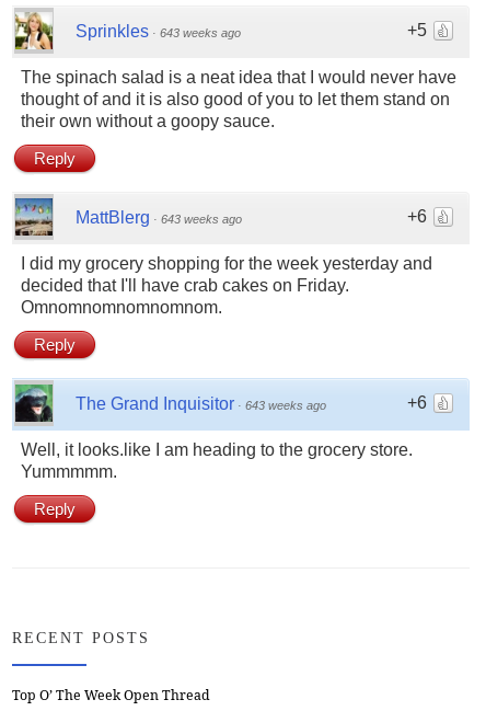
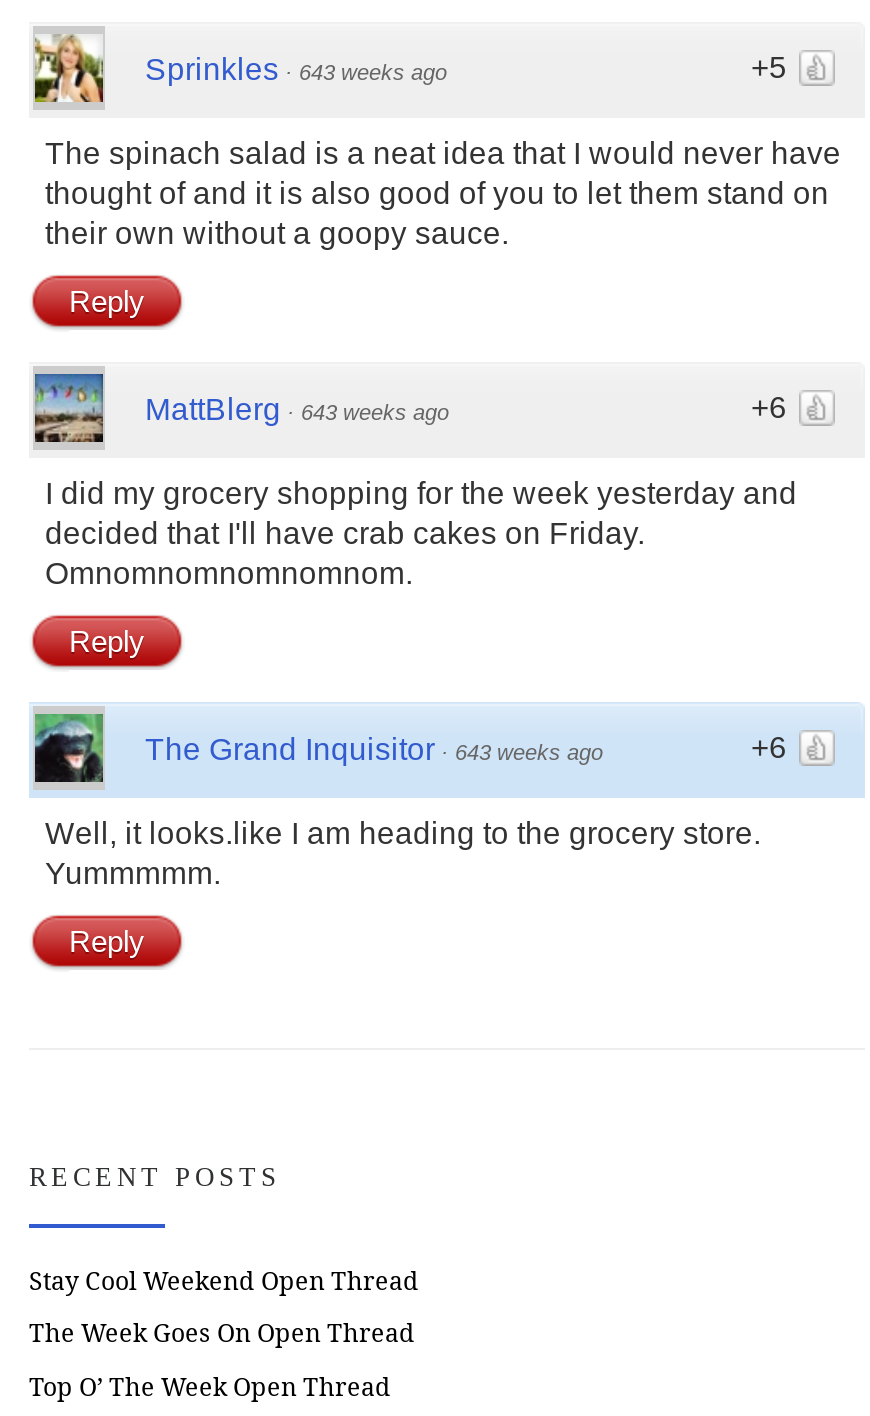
none -> [29,1263,419,1351] Stay Cool Weekend Open Thread | The Week Goes On Open Thread

